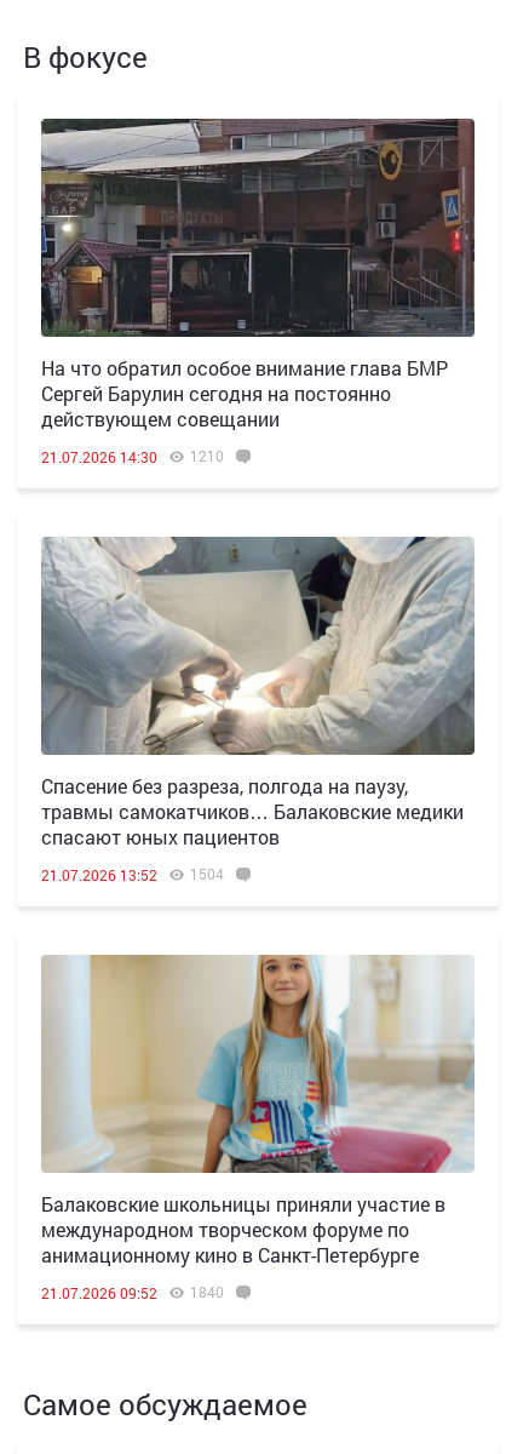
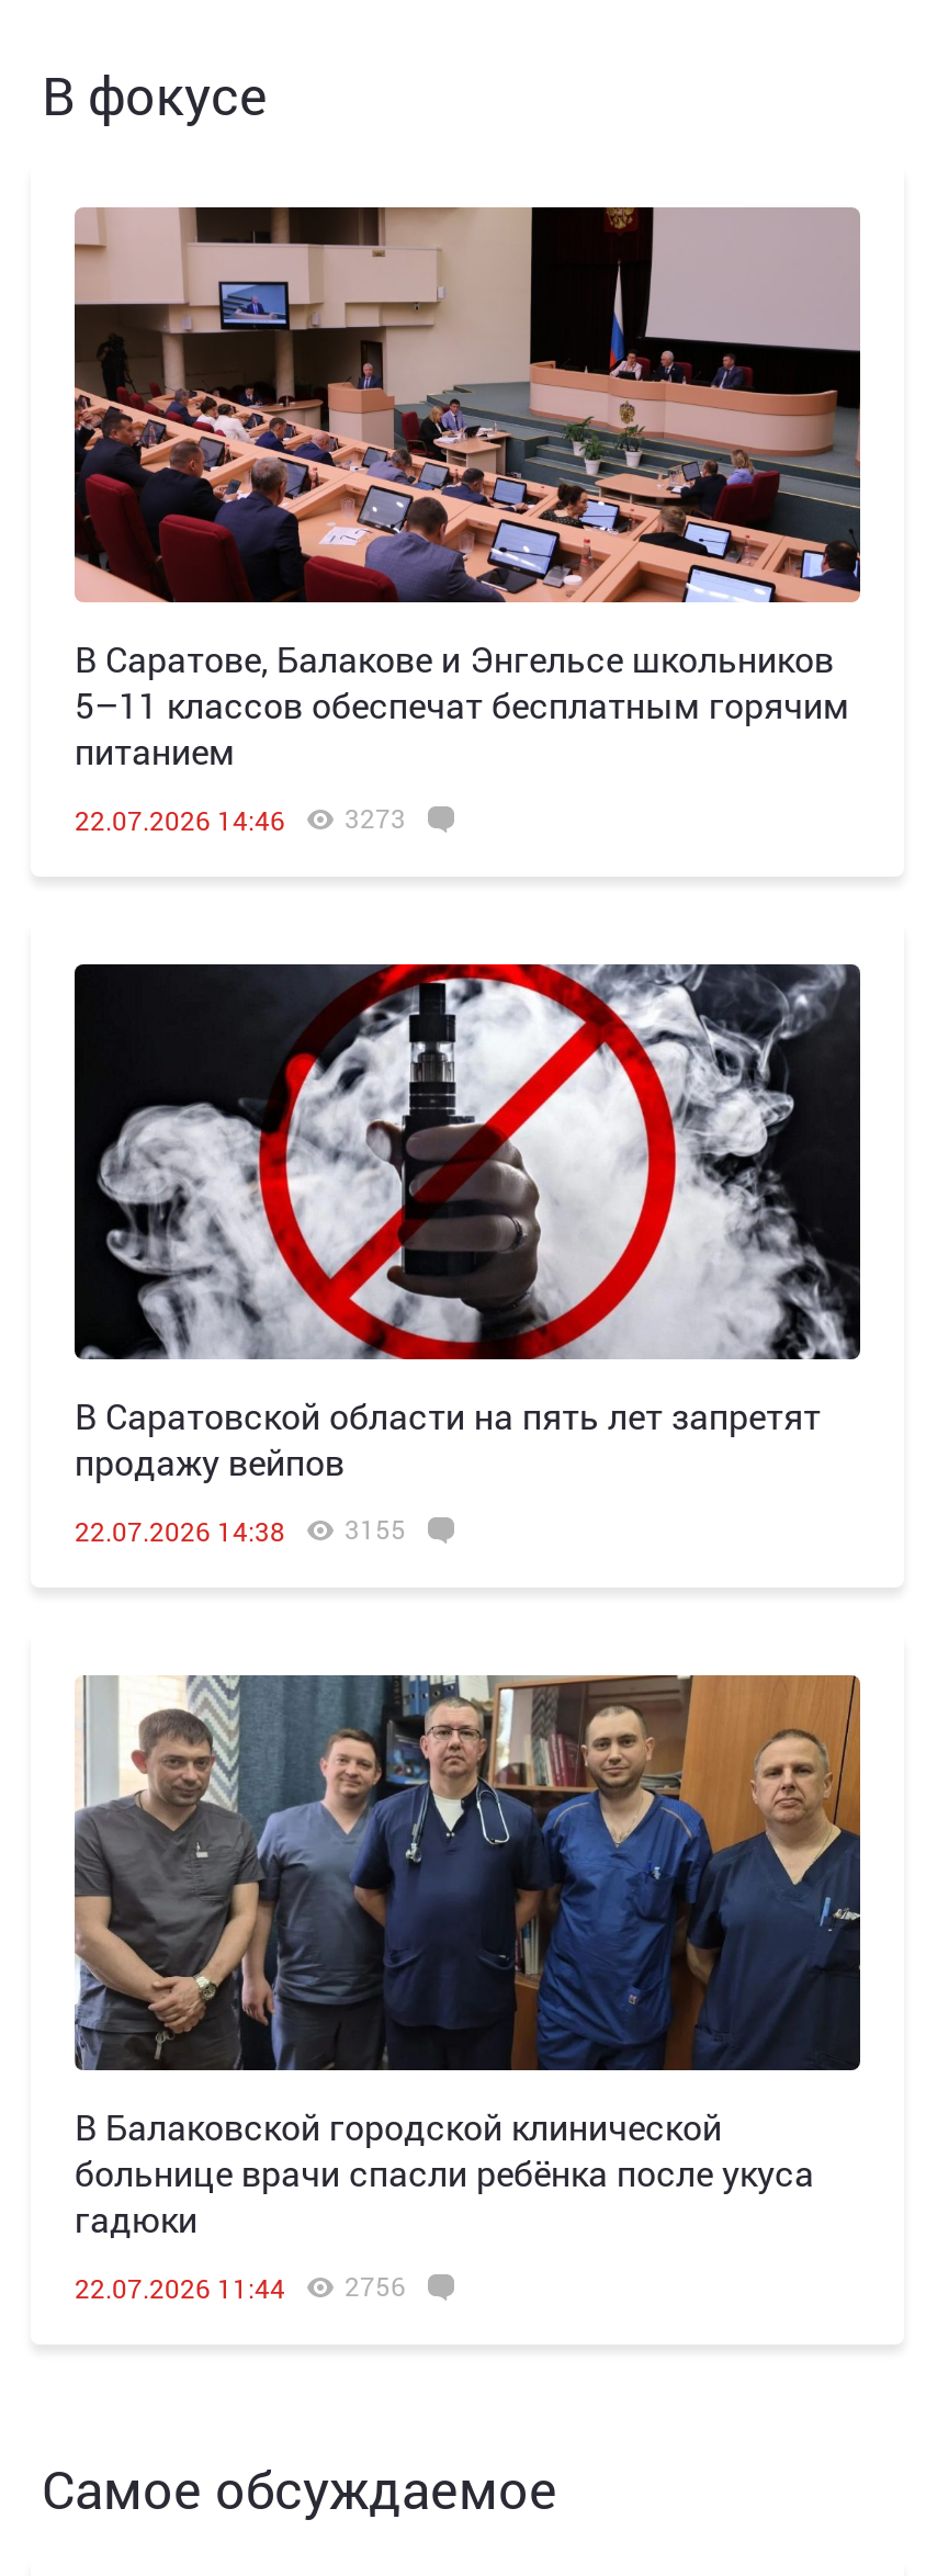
[40,118,475,431] [image] | На что обратил особое внимание глава БМР | Сергей Барулин сегодня на постоянно | действующем совещании -> [75,205,860,773] [image] | В Саратове, Балакове и Энгельсе школьников | 5–11 классов обеспечат бесплатным горячим | питанием
[41,446,224,466] 21.07.2026 14:30 | 1210 -> [75,800,406,837] 22.07.2026 14:46 | 3273
[40,536,476,849] [image] | Спасение без разреза, полгода на паузу, | травмы самокатчиков… Балаковские медики | спасают юных пациентов -> [72,962,860,1484] [image] | В Саратовской области на пять лет запретят | продажу вейпов
[41,864,224,884] 21.07.2026 13:52 | 1504 -> [75,1510,406,1548] 22.07.2026 14:38 | 3155
[41,954,475,1267] [image] | Балаковские школьницы приняли участие в | международном творческом форуме по | анимационному кино в Санкт-Петербурге -> [75,1673,862,2241] [image] | В Балаковской городской клинической | больнице врачи спасли ребёнка после укуса | гадюки
[41,1282,224,1302] 21.07.2026 09:52 | 1840 -> [75,2267,406,2305] 22.07.2026 11:44 | 2756

